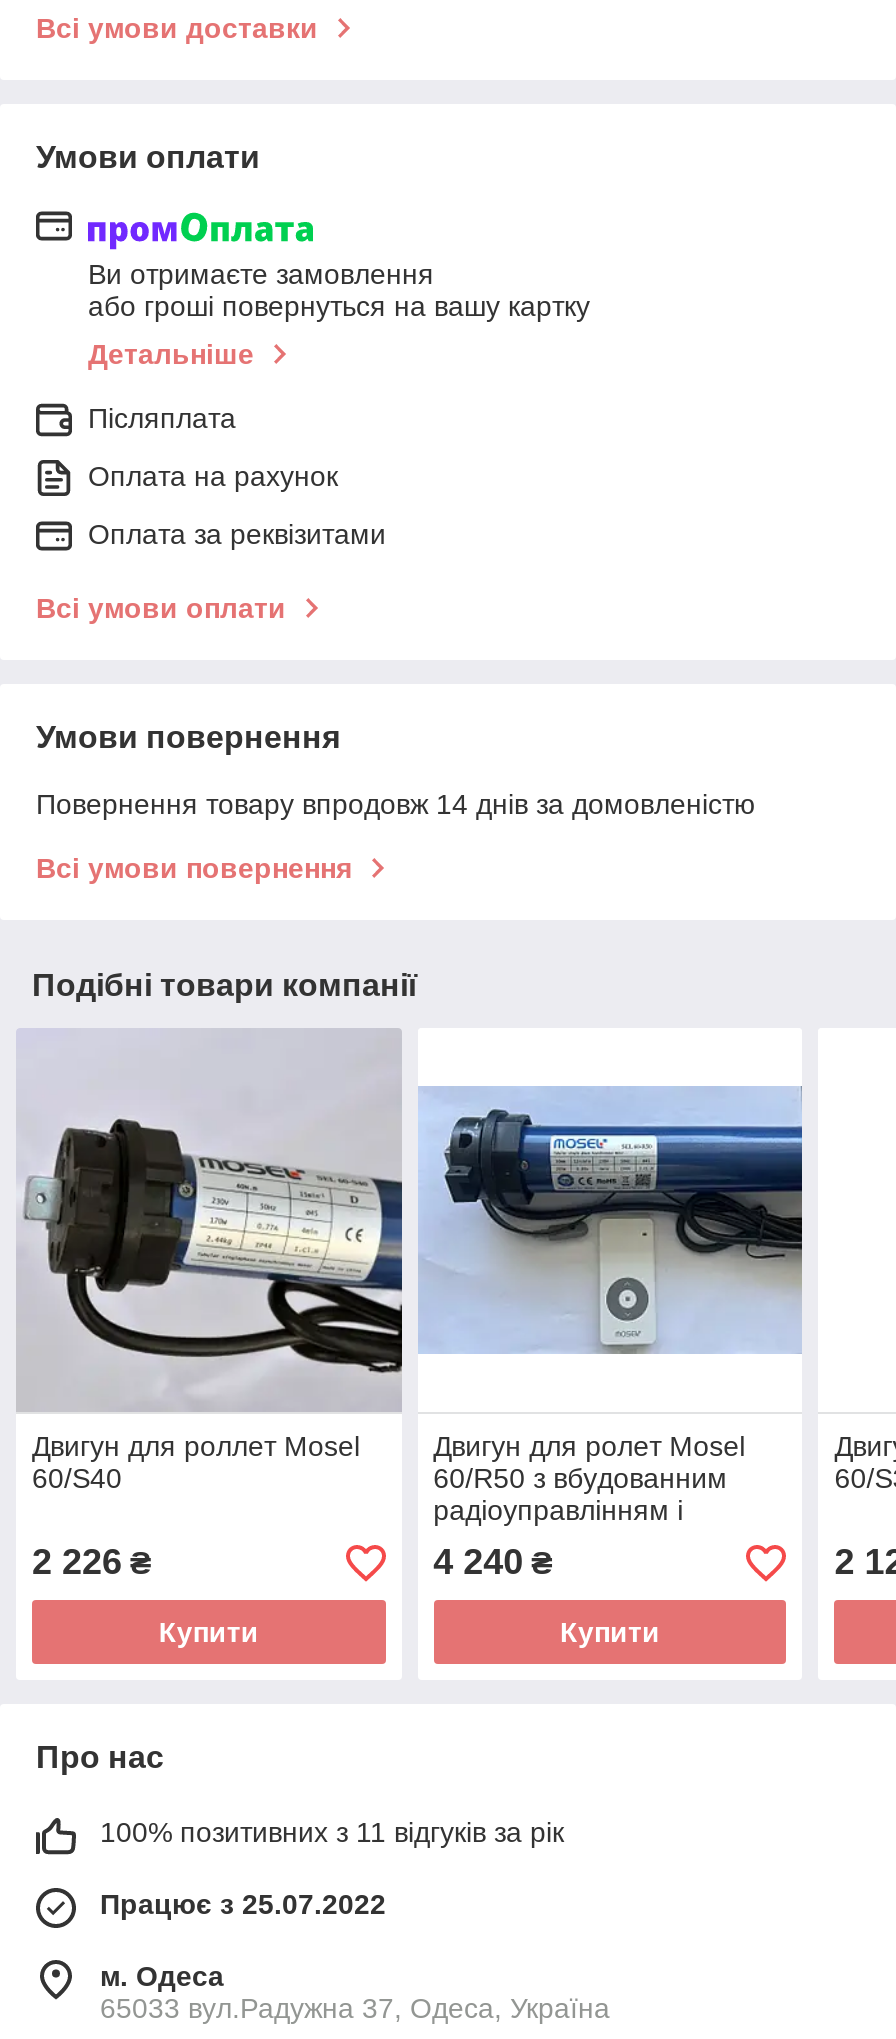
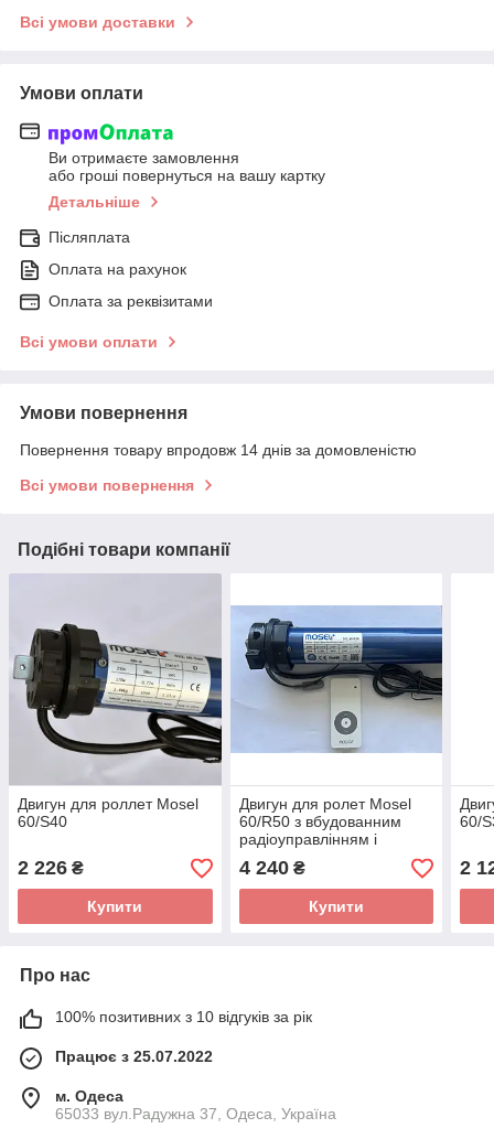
[100,1817,564,1849] 100% позитивних з 11 відгуків за рік -> [55,1008,312,1026] 100% позитивних з 10 відгуків за рік

